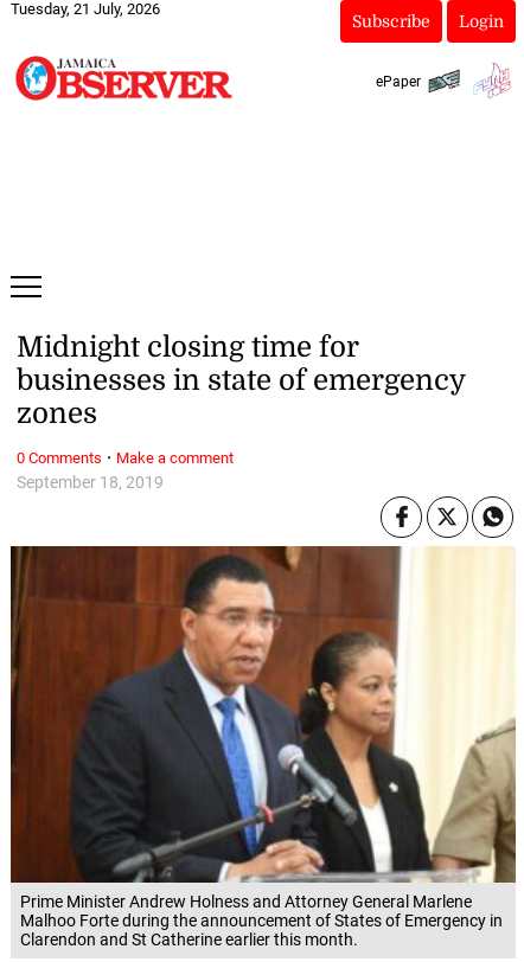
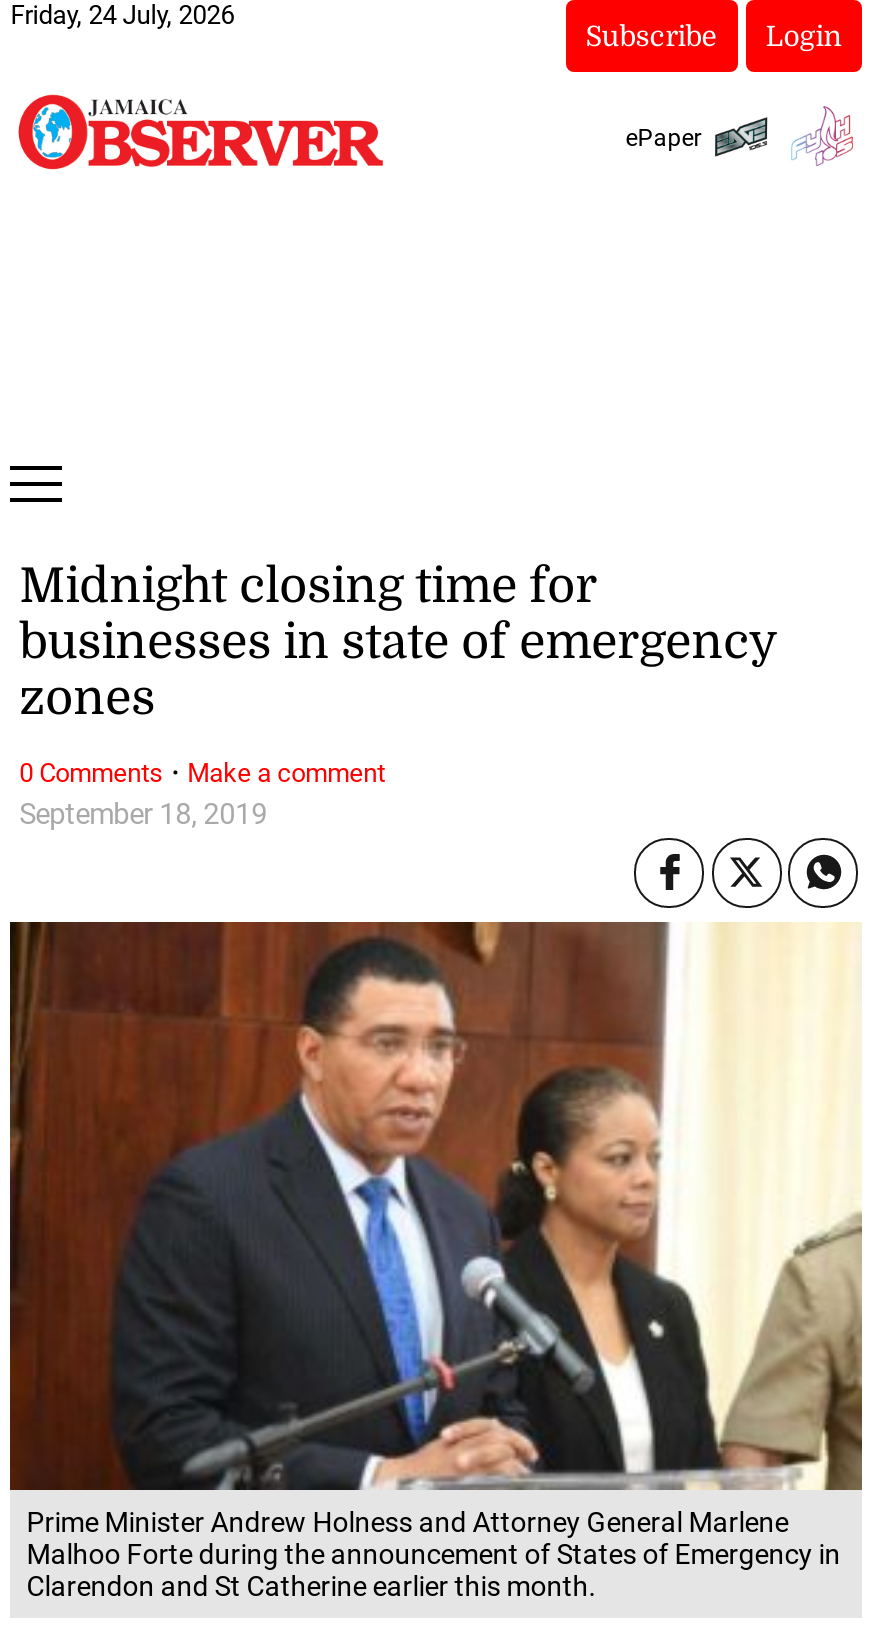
[11,0,160,18] Tuesday, 21 July, 2026 -> [10,0,234,30] Friday, 24 July, 2026

